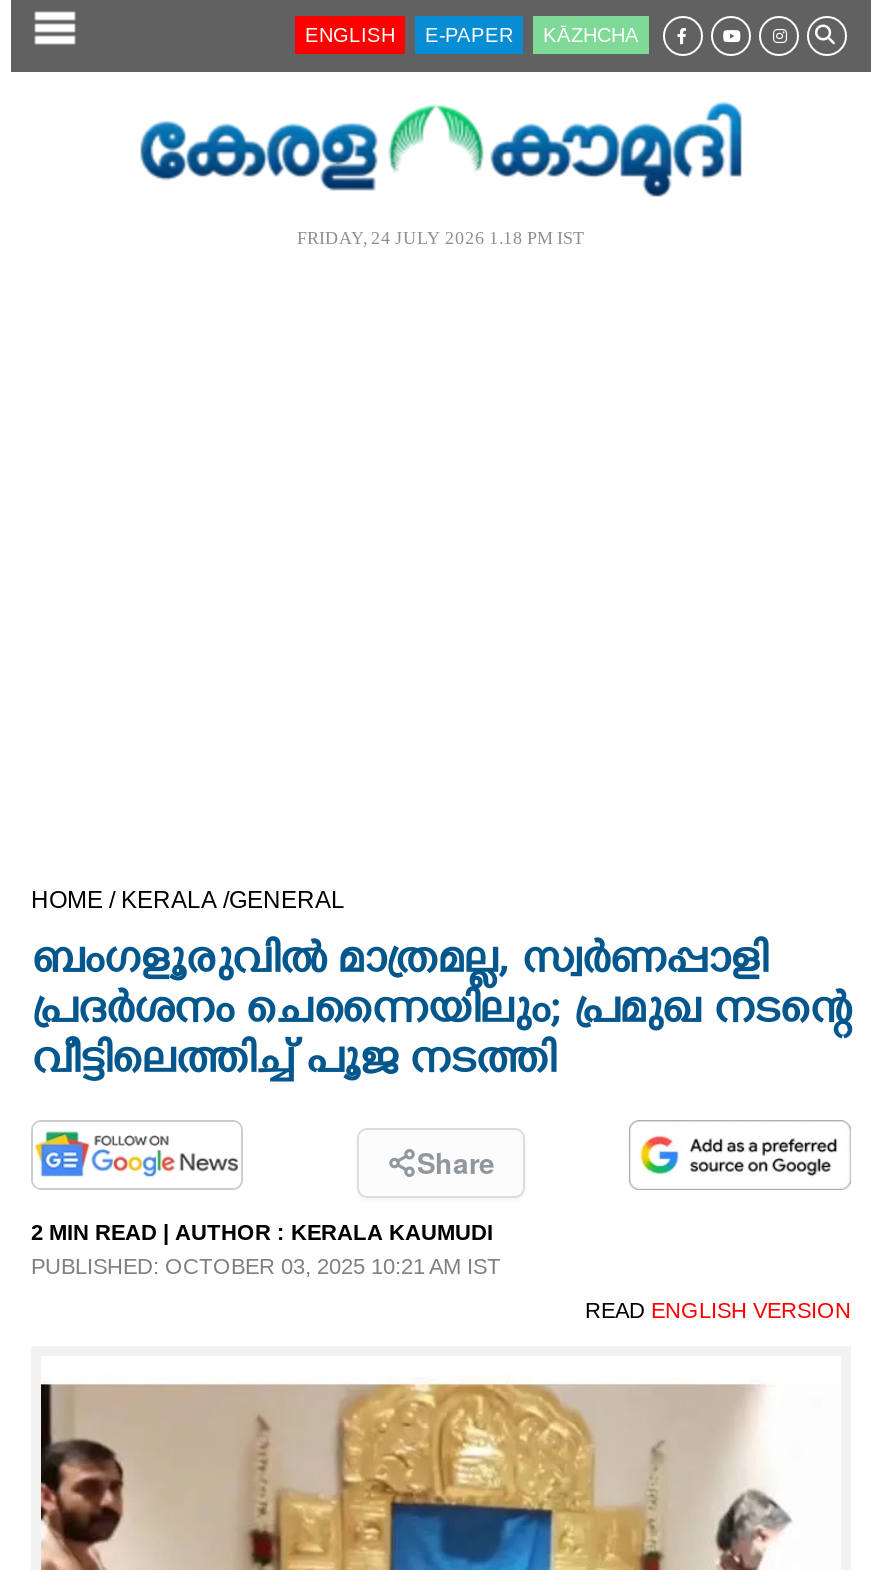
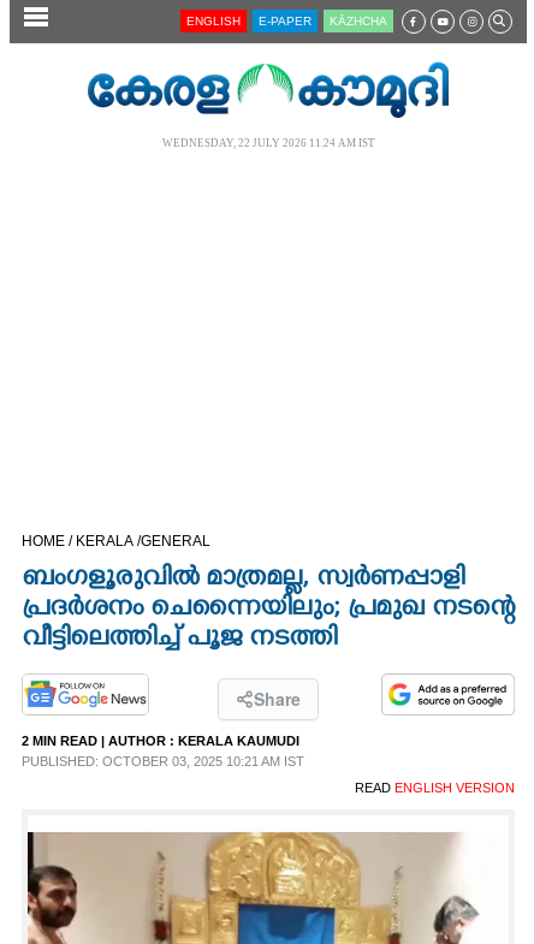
[297,228,585,248] FRIDAY, 24 JULY 2026 1.18 PM IST -> [162,137,375,149] WEDNESDAY, 22 JULY 2026 11.24 AM IST

